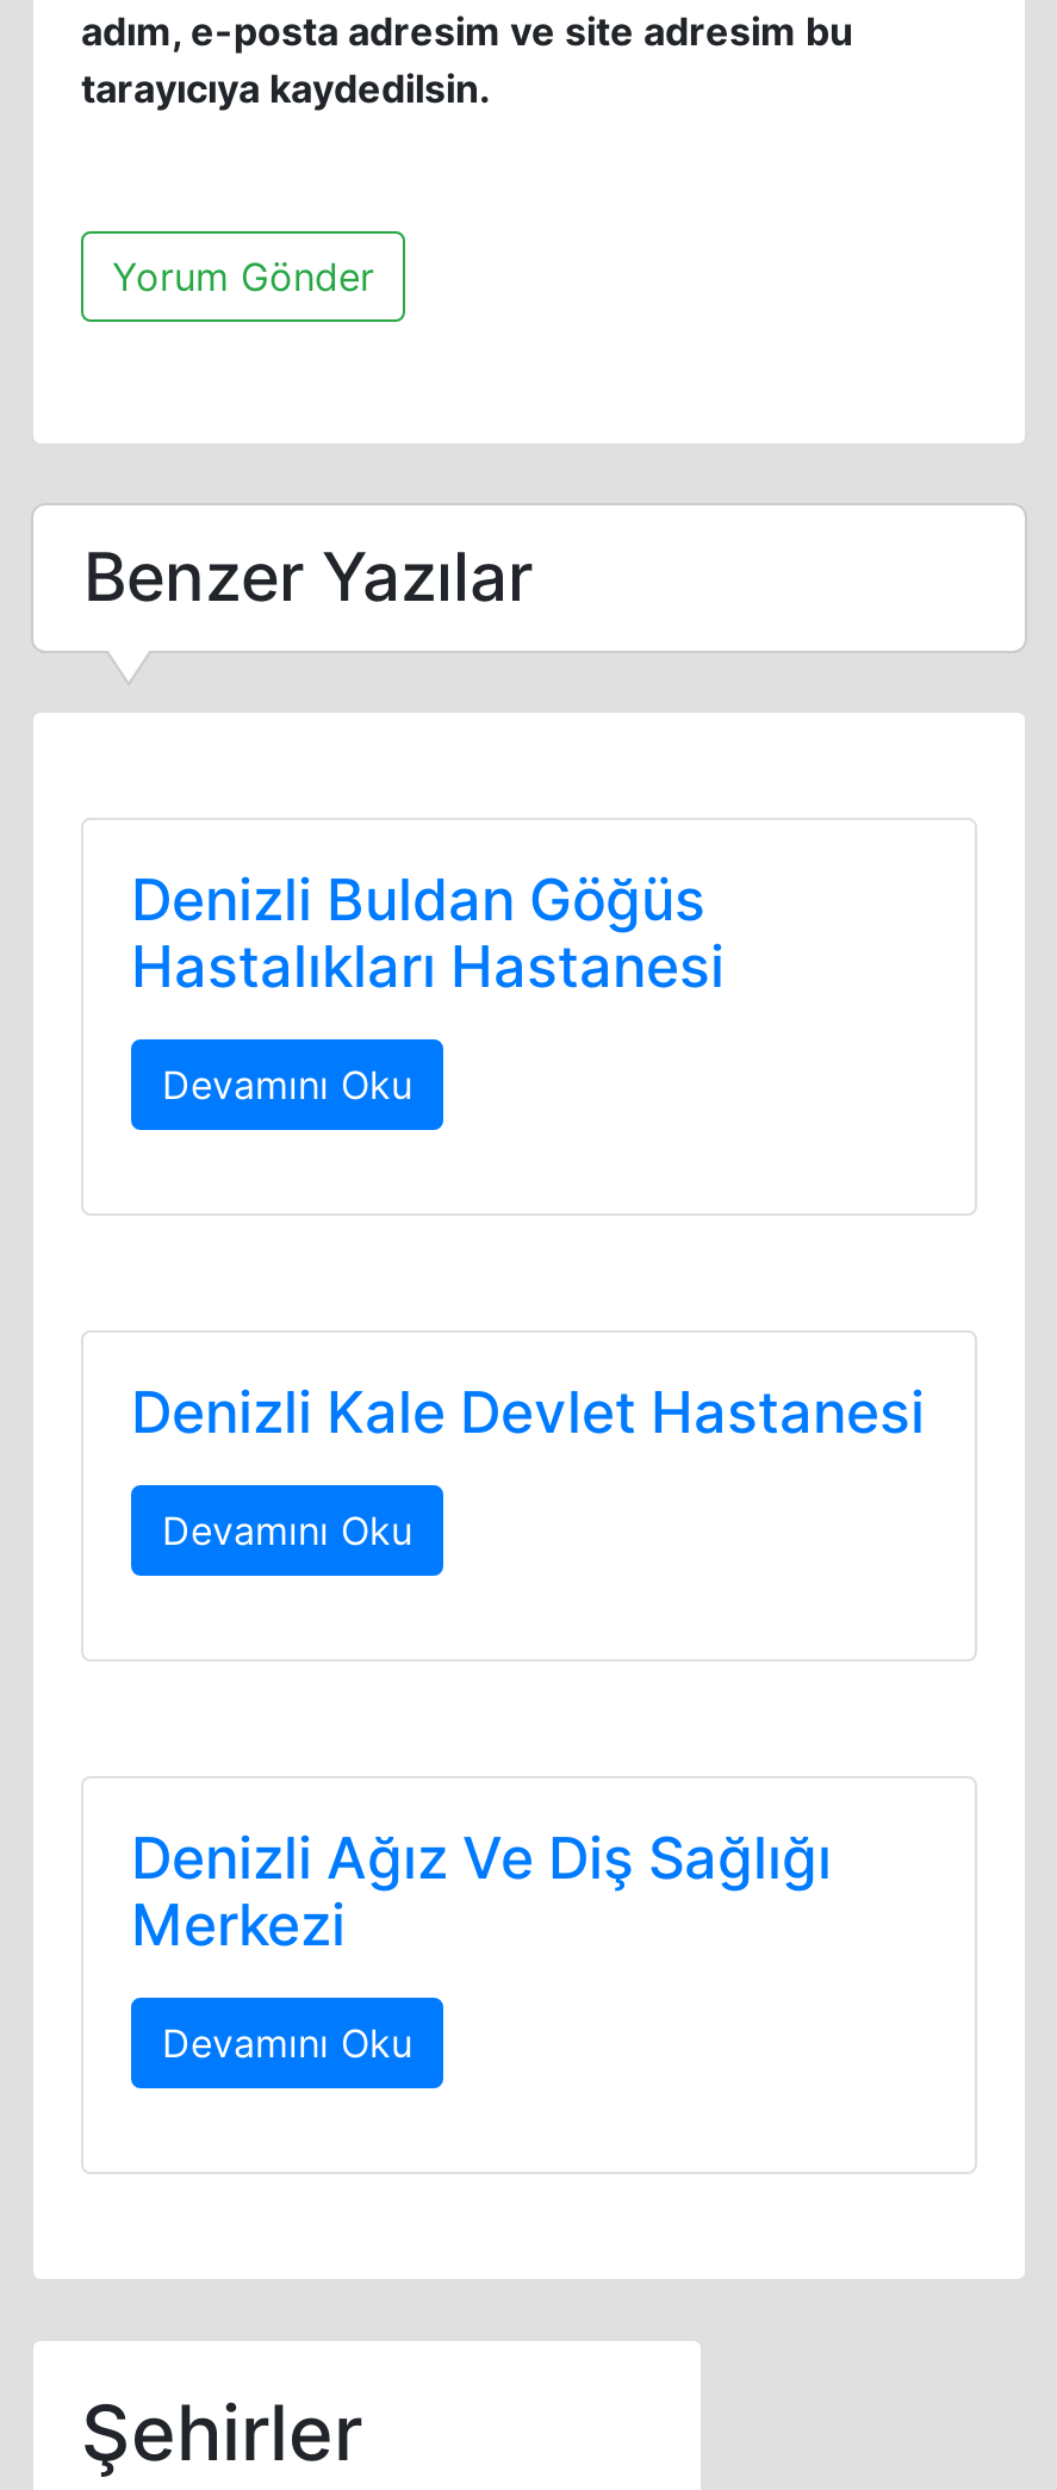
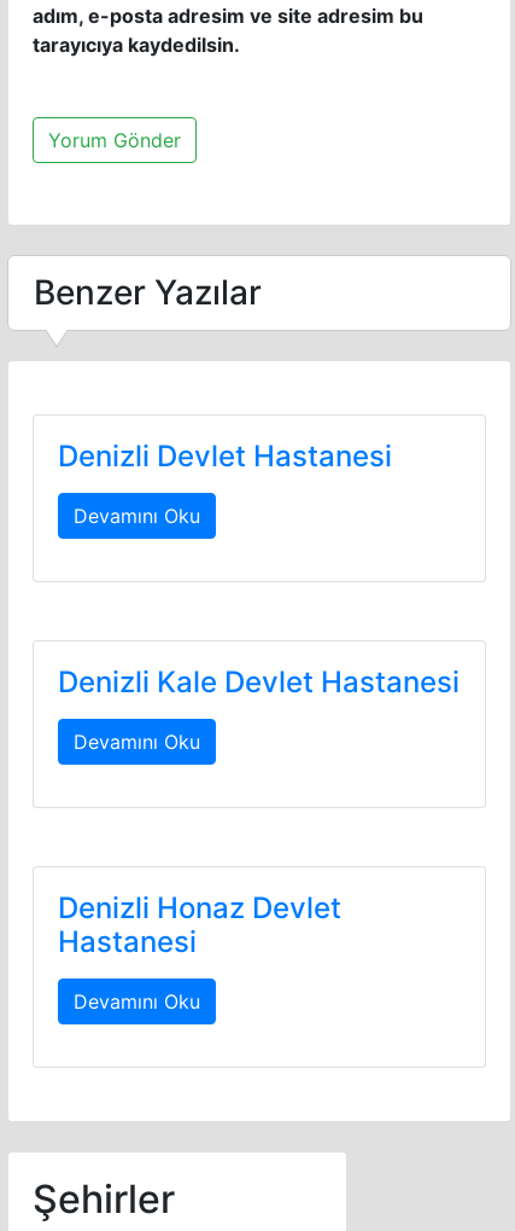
[131,865,725,1001] Denizli Buldan Göğüs | Hastalıkları Hastanesi -> [58,439,392,474] Denizli Devlet Hastanesi
[131,1824,832,1960] Denizli Ağız Ve Diş Sağlığı | Merkezi -> [58,890,341,959] Denizli Honaz Devlet | Hastanesi

